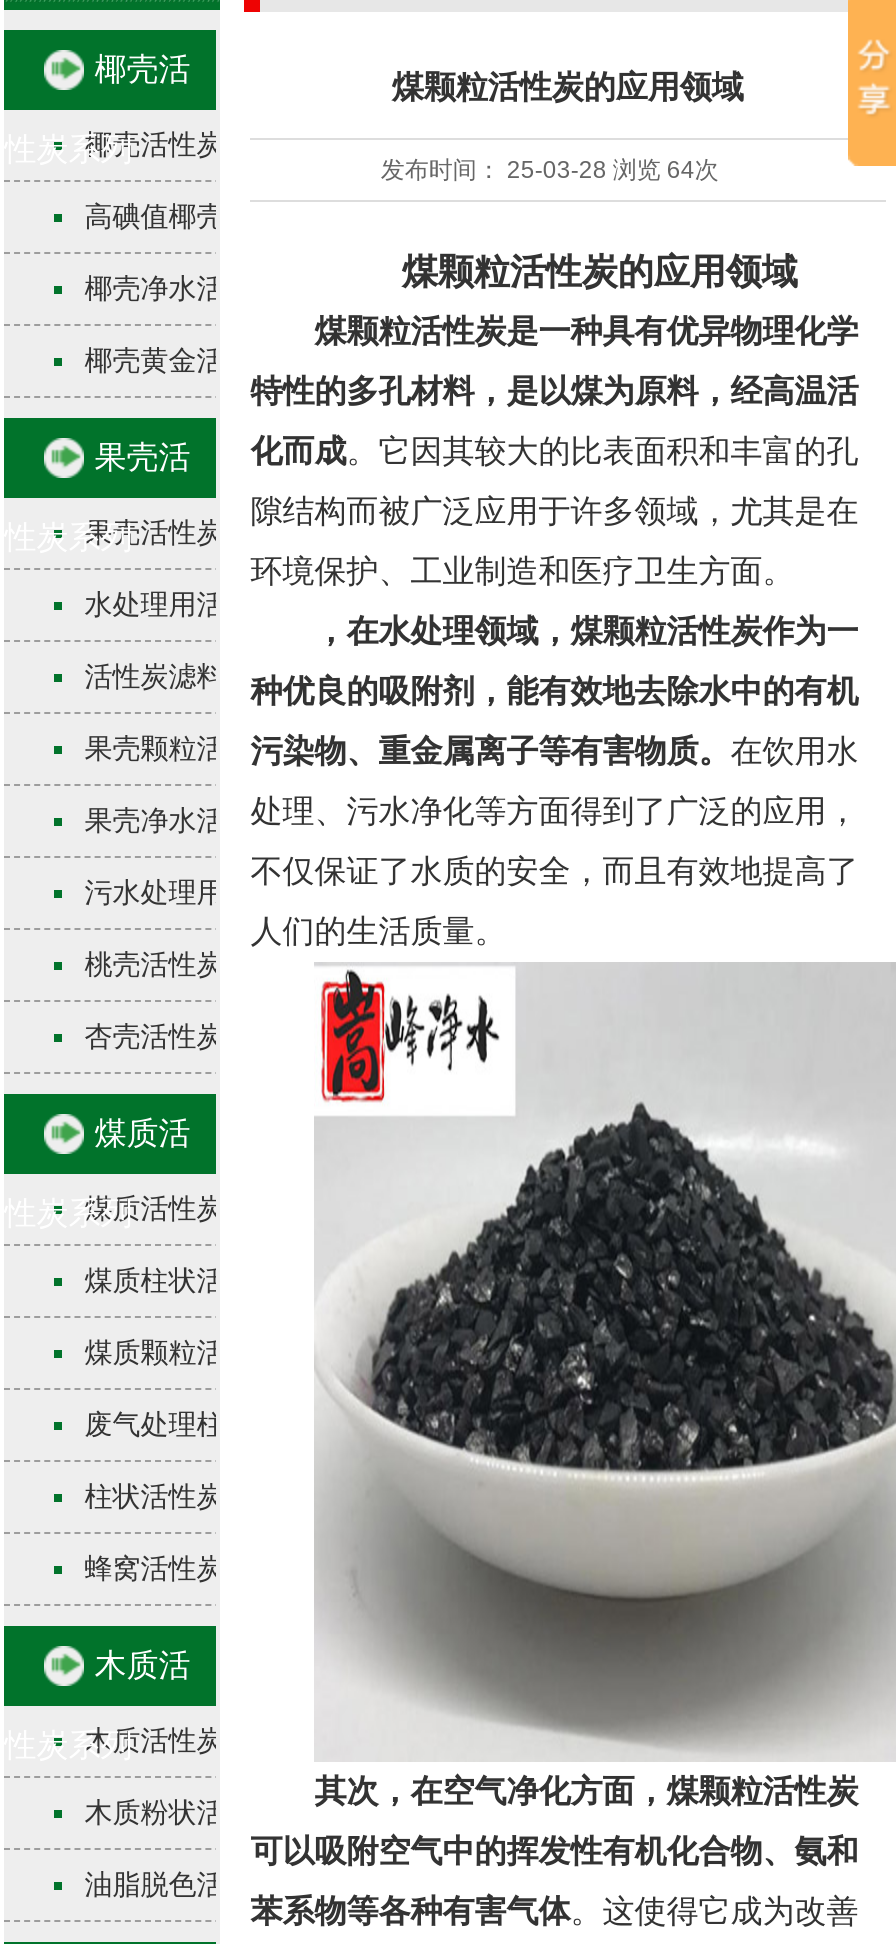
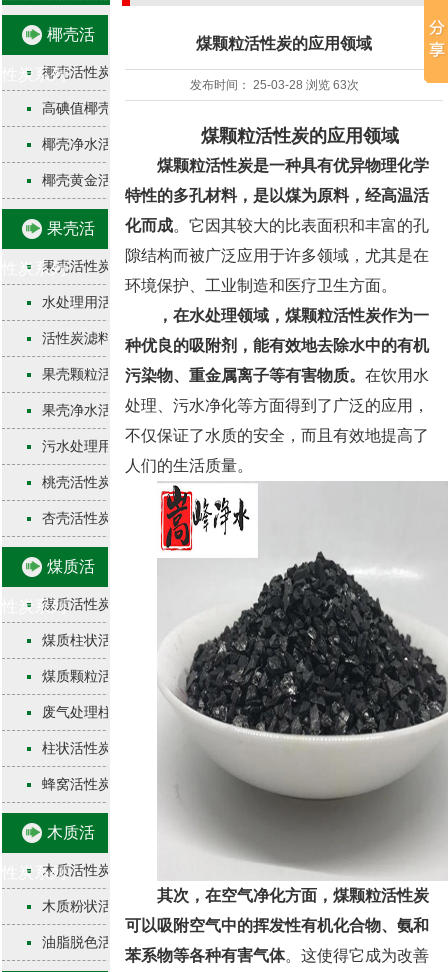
[381,157,719,185] 发布时间：25-03-28浏览64次 -> [190,78,359,92] 发布时间：25-03-28浏览63次

